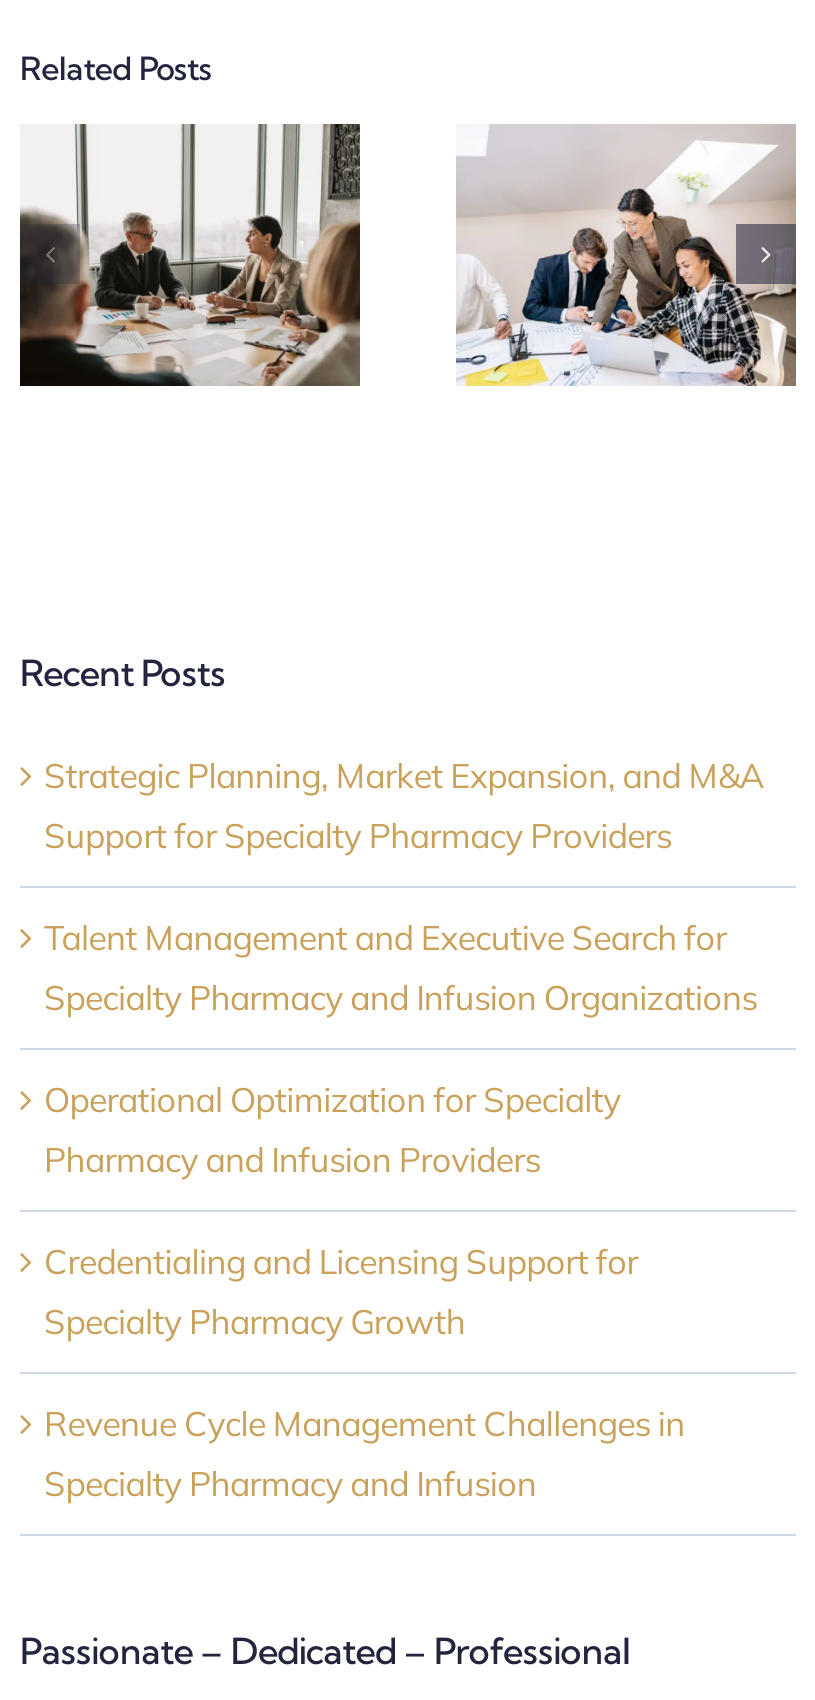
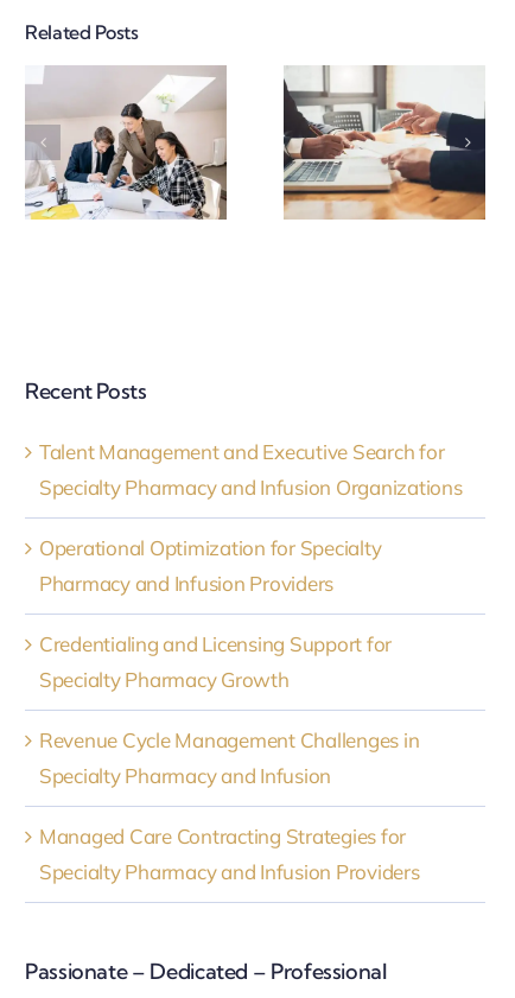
[18,123,362,389] [image] -> [25,65,228,221] [image]
[456,125,798,387] [image] -> [282,65,487,221] [image]
[44,754,765,856] Strategic Planning, Market Expansion, and M&A | Support for Specialty Pharmacy Providers -> none
moved [44,916,757,1504] -> [39,438,462,787]: Talent Management and Executive Search for | Specialty Pharmacy and Infusion Organizations | Operational Optimization for Specialty | Pharmacy and Infusion Providers | Credentialing and Licensing Support for | Specialty Pharmacy Growth | Revenue Cycle Management Challenges in | Specialty Pharmacy and Infusion
none -> [39,823,419,883] Managed Care Contracting Strategies for | Specialty Pharmacy and Infusion Providers

